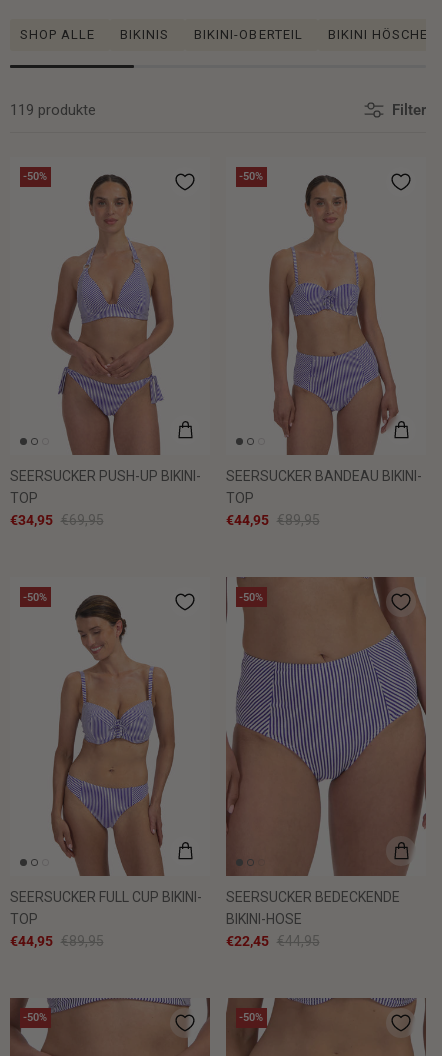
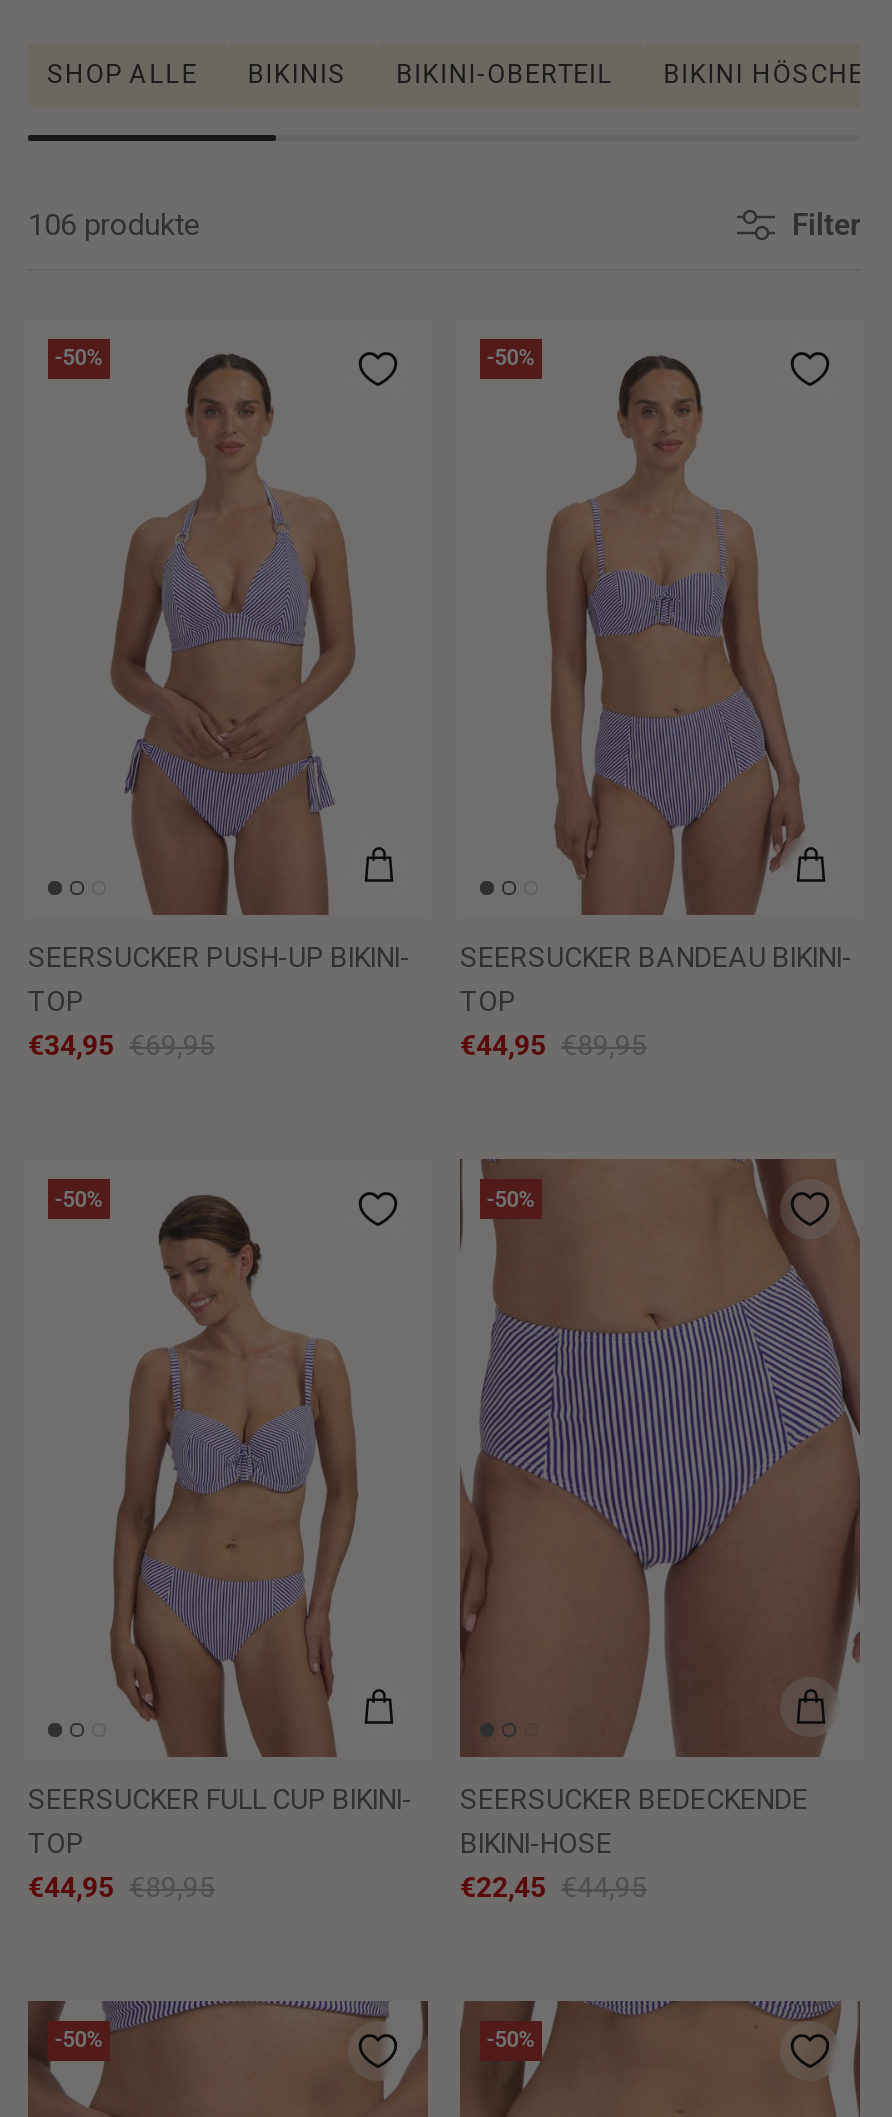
[10,101,96,119] 119 produkte -> [28,207,200,243] 106 produkte

